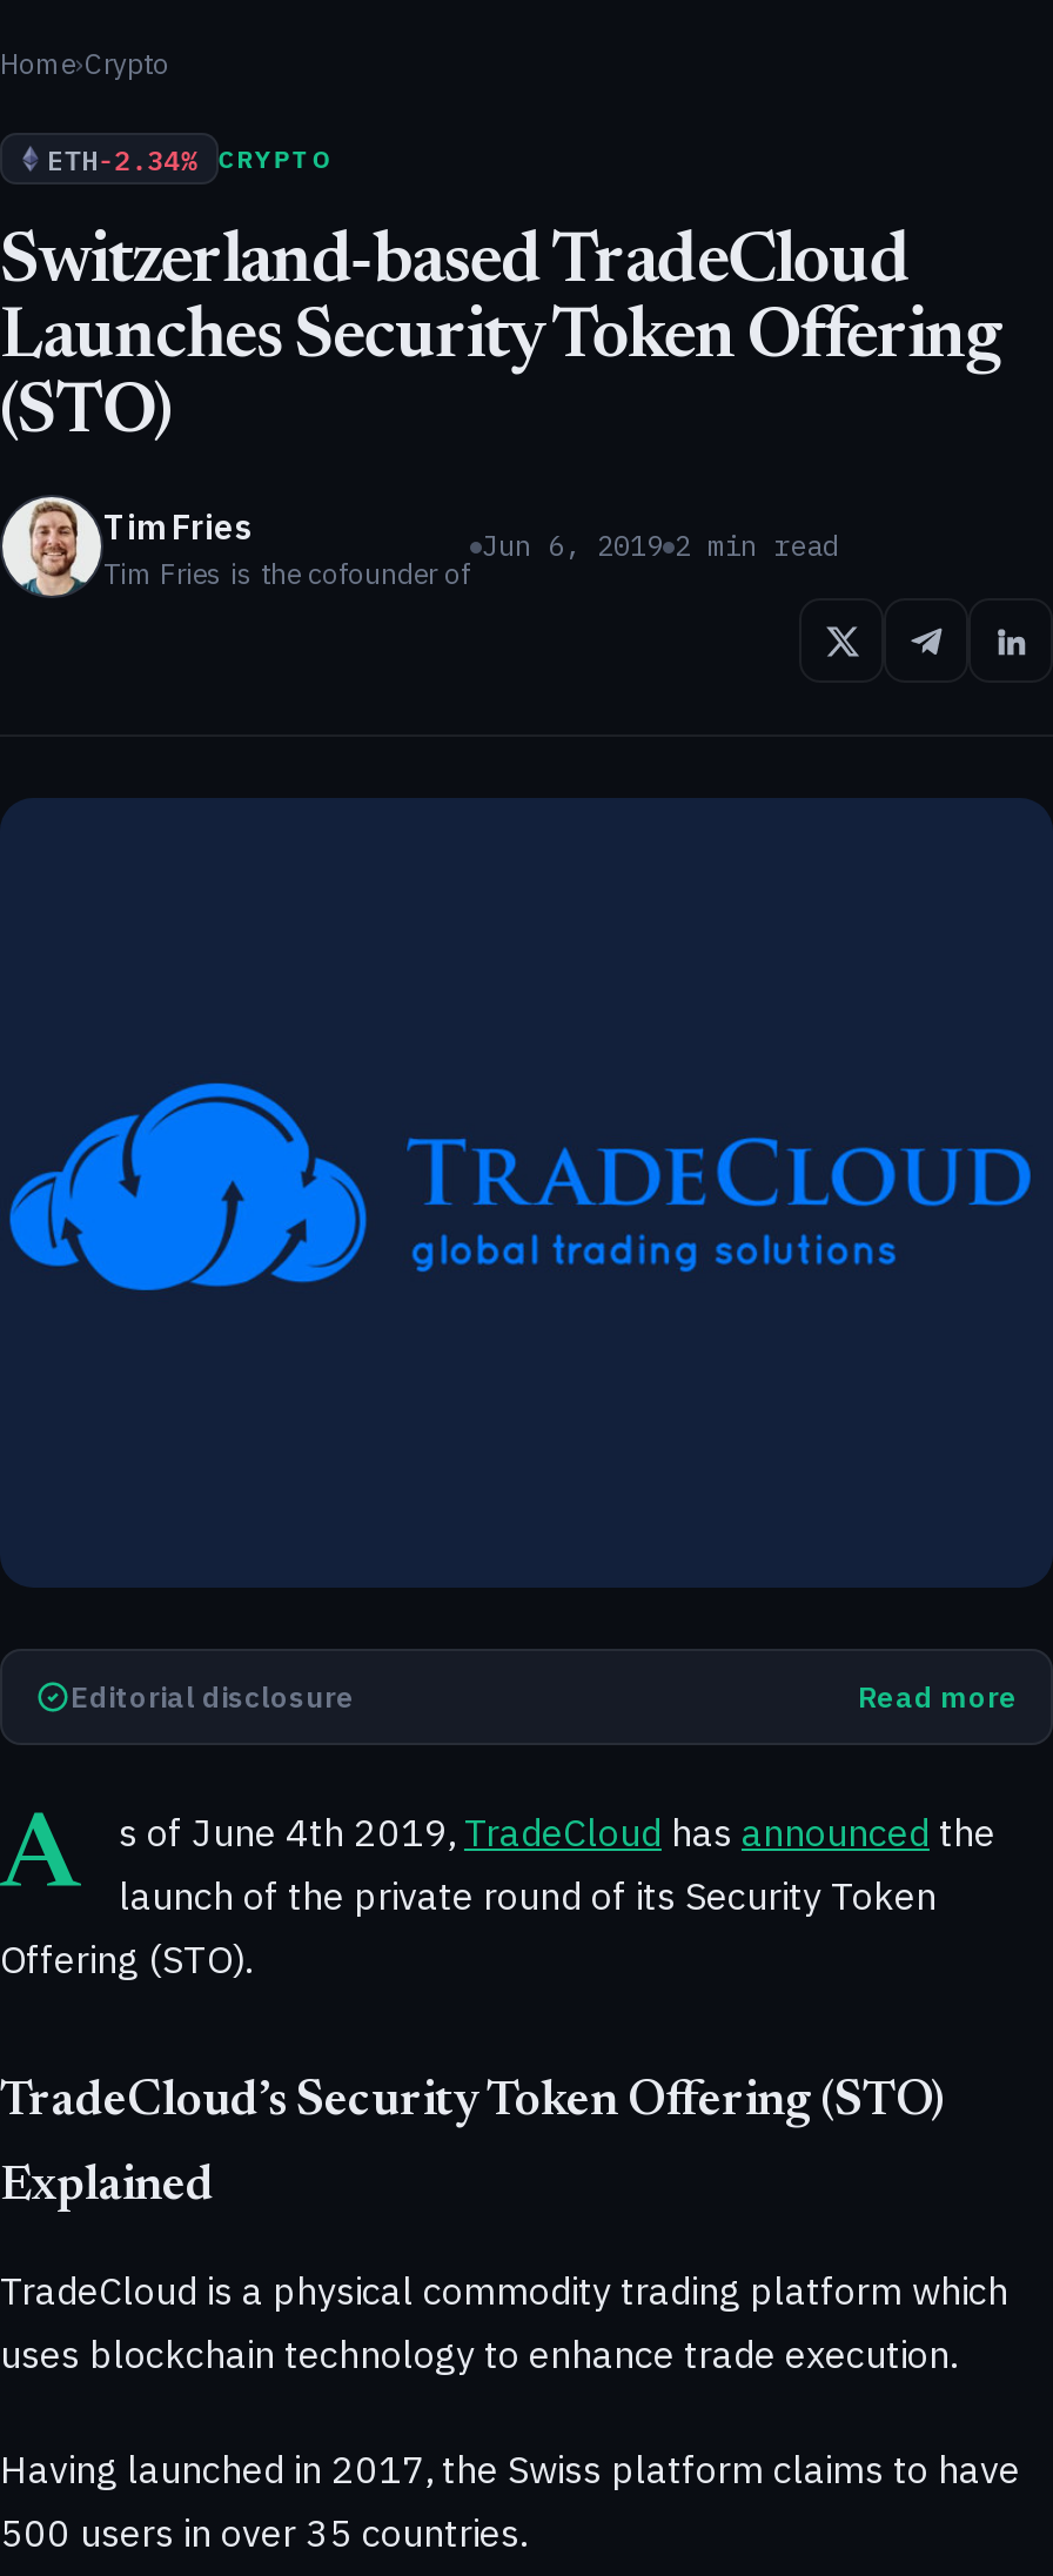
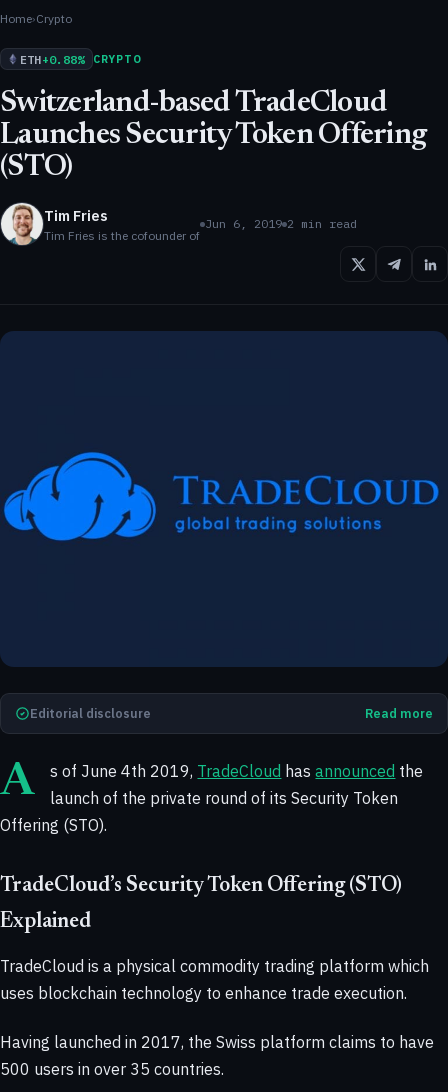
[47,141,333,176] ETH-2.34% CRYPTO -> [20,51,142,66] ETH+0.88% CRYPTO

